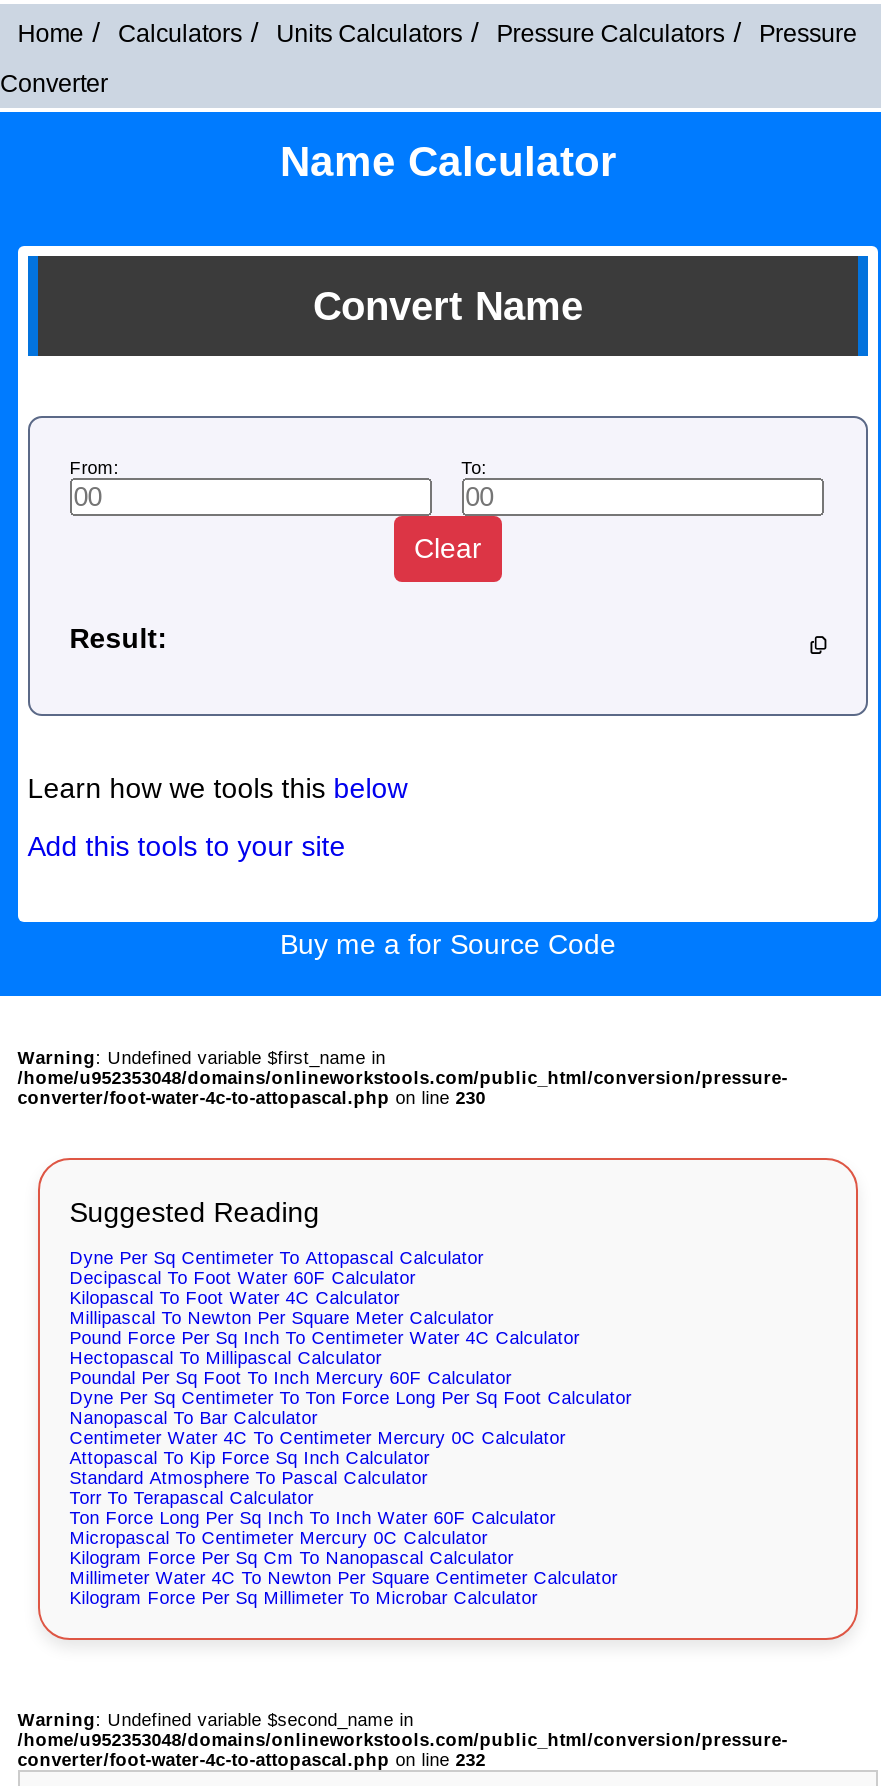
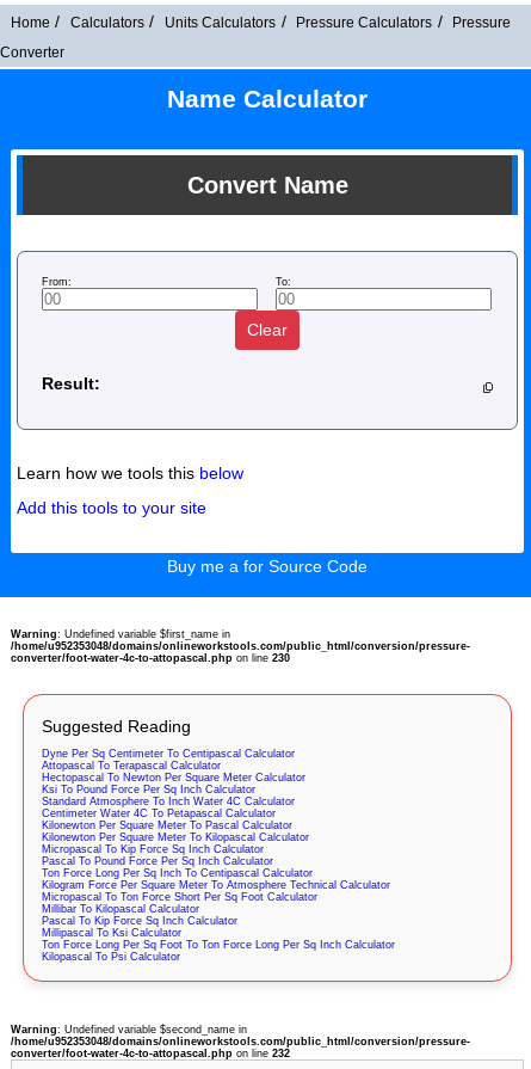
[70,1249,632,1609] Dyne Per Sq Centimeter To Attopascal Calculator | Decipascal To Foot Water 60F Calculator | Kilopascal To Foot Water 4C Calculator | Millipascal To Newton Per Square Meter Calculator | Pound Force Per Sq Inch To Centimeter Water 4C Calculator | Hectopascal To Millipascal Calculator | Poundal Per Sq Foot To Inch Mercury 60F Calculator | Dyne Per Sq Centimeter To Ton Force Long Per Sq Foot Calculator | Nanopascal To Bar Calculator | Centimeter Water 4C To Centimeter Mercury 0C Calculator | Attopascal To Kip Force Sq Inch Calculator | Standard Atmosphere To Pascal Calculator | Torr To Terapascal Calculator | Ton Force Long Per Sq Inch To Inch Water 60F Calculator | Micropascal To Centimeter Mercury 0C Calculator | Kilogram Force Per Sq Cm To Nanopascal Calculator | Millimeter Water 4C To Newton Per Square Centimeter Calculator | Kilogram Force Per Sq Millimeter To Microbar Calculator -> [42,748,395,963] Dyne Per Sq Centimeter To Centipascal Calculator | Attopascal To Terapascal Calculator | Hectopascal To Newton Per Square Meter Calculator | Ksi To Pound Force Per Sq Inch Calculator | Standard Atmosphere To Inch Water 4C Calculator | Centimeter Water 4C To Petapascal Calculator | Kilonewton Per Square Meter To Pascal Calculator | Kilonewton Per Square Meter To Kilopascal Calculator | Micropascal To Kip Force Sq Inch Calculator | Pascal To Pound Force Per Sq Inch Calculator | Ton Force Long Per Sq Inch To Centipascal Calculator | Kilogram Force Per Square Meter To Atmosphere Technical Calculator | Micropascal To Ton Force Short Per Sq Foot Calculator | Millibar To Kilopascal Calculator | Pascal To Kip Force Sq Inch Calculator | Millipascal To Ksi Calculator | Ton Force Long Per Sq Foot To Ton Force Long Per Sq Inch Calculator | Kilopascal To Psi Calculator

